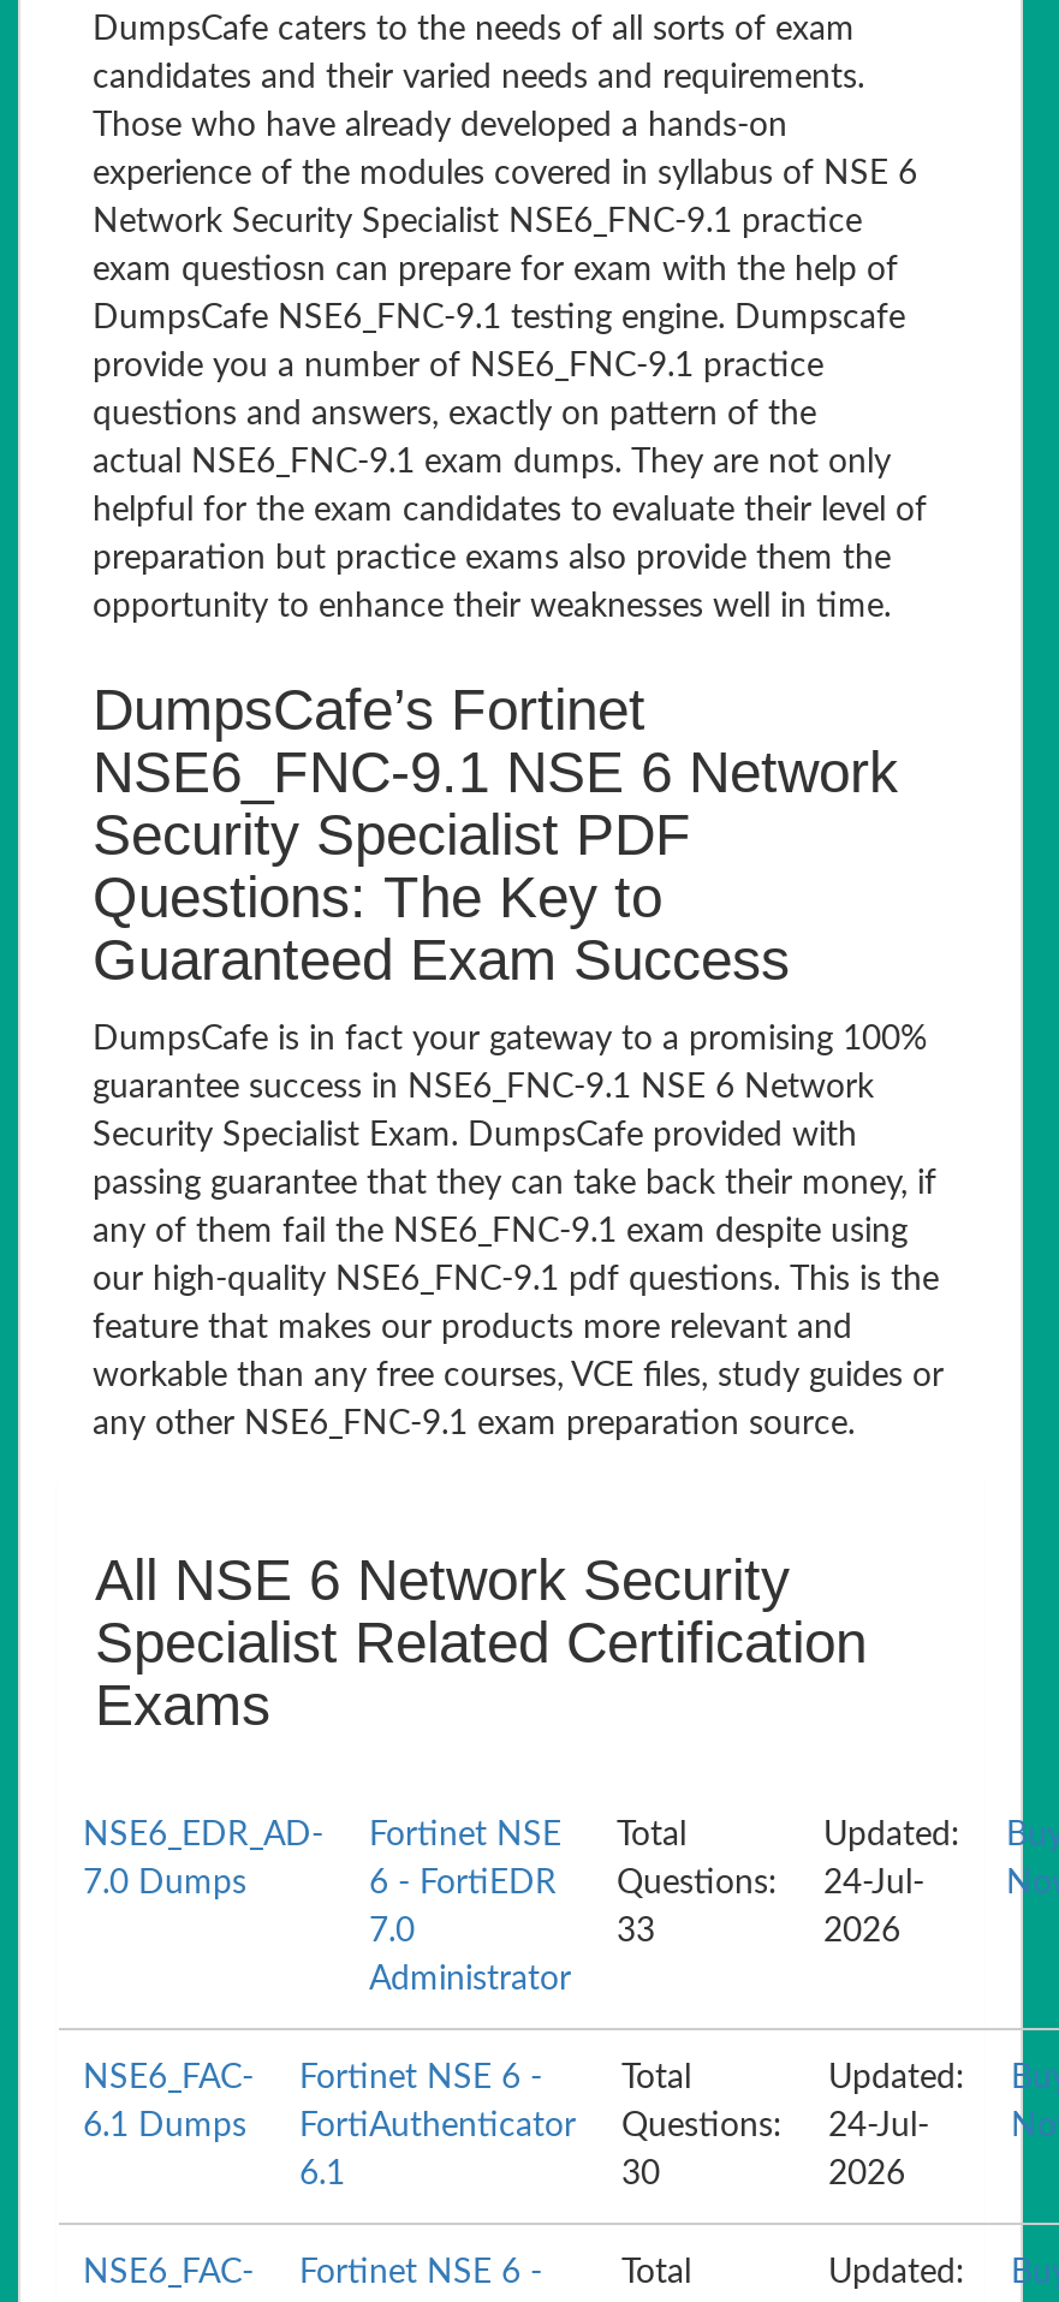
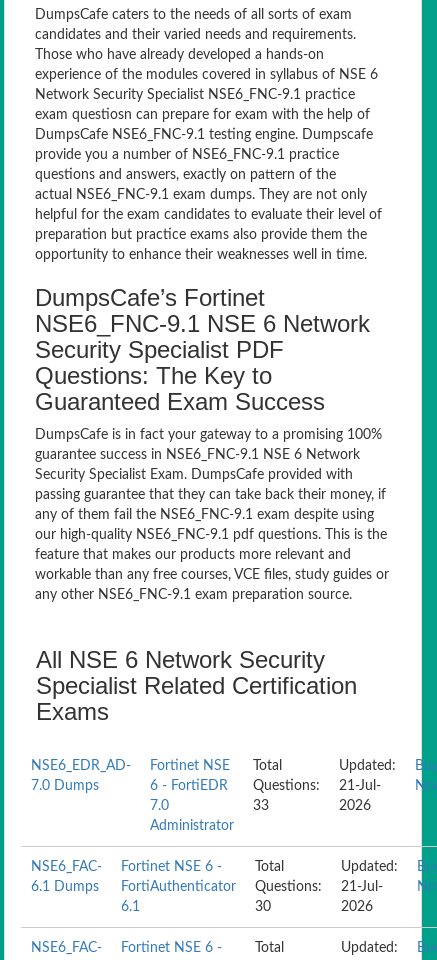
[369,1867,924,1901] 6 - FortiEDR Questions: 24-Jul- -> [150,779,381,793] 6 - FortiEDR Questions: 21-Jul-
[83,2110,929,2143] 6.1 Dumps FortiAuthenticator Questions: 24-Jul- -> [31,880,383,894] 6.1 Dumps FortiAuthenticator Questions: 21-Jul-

